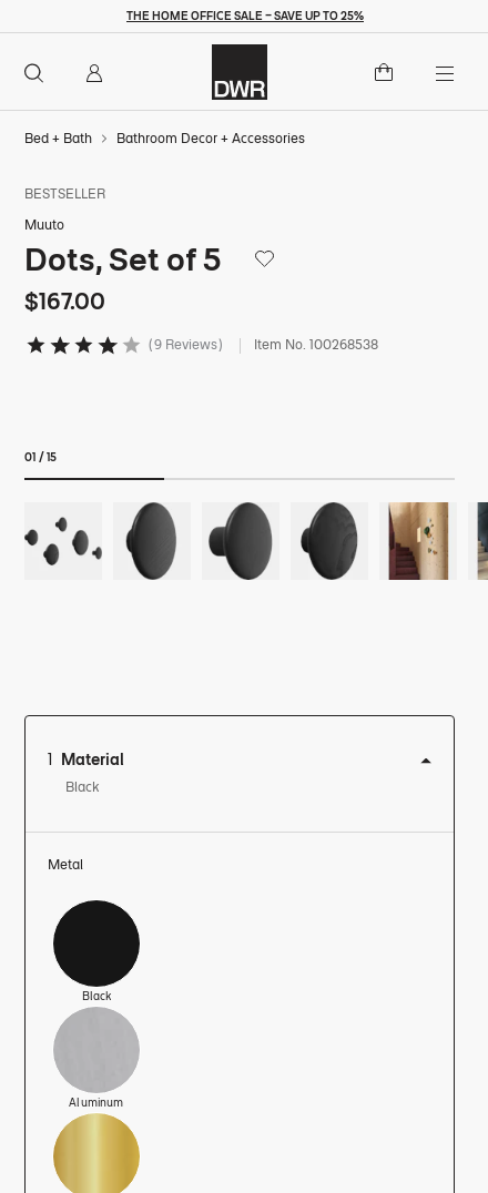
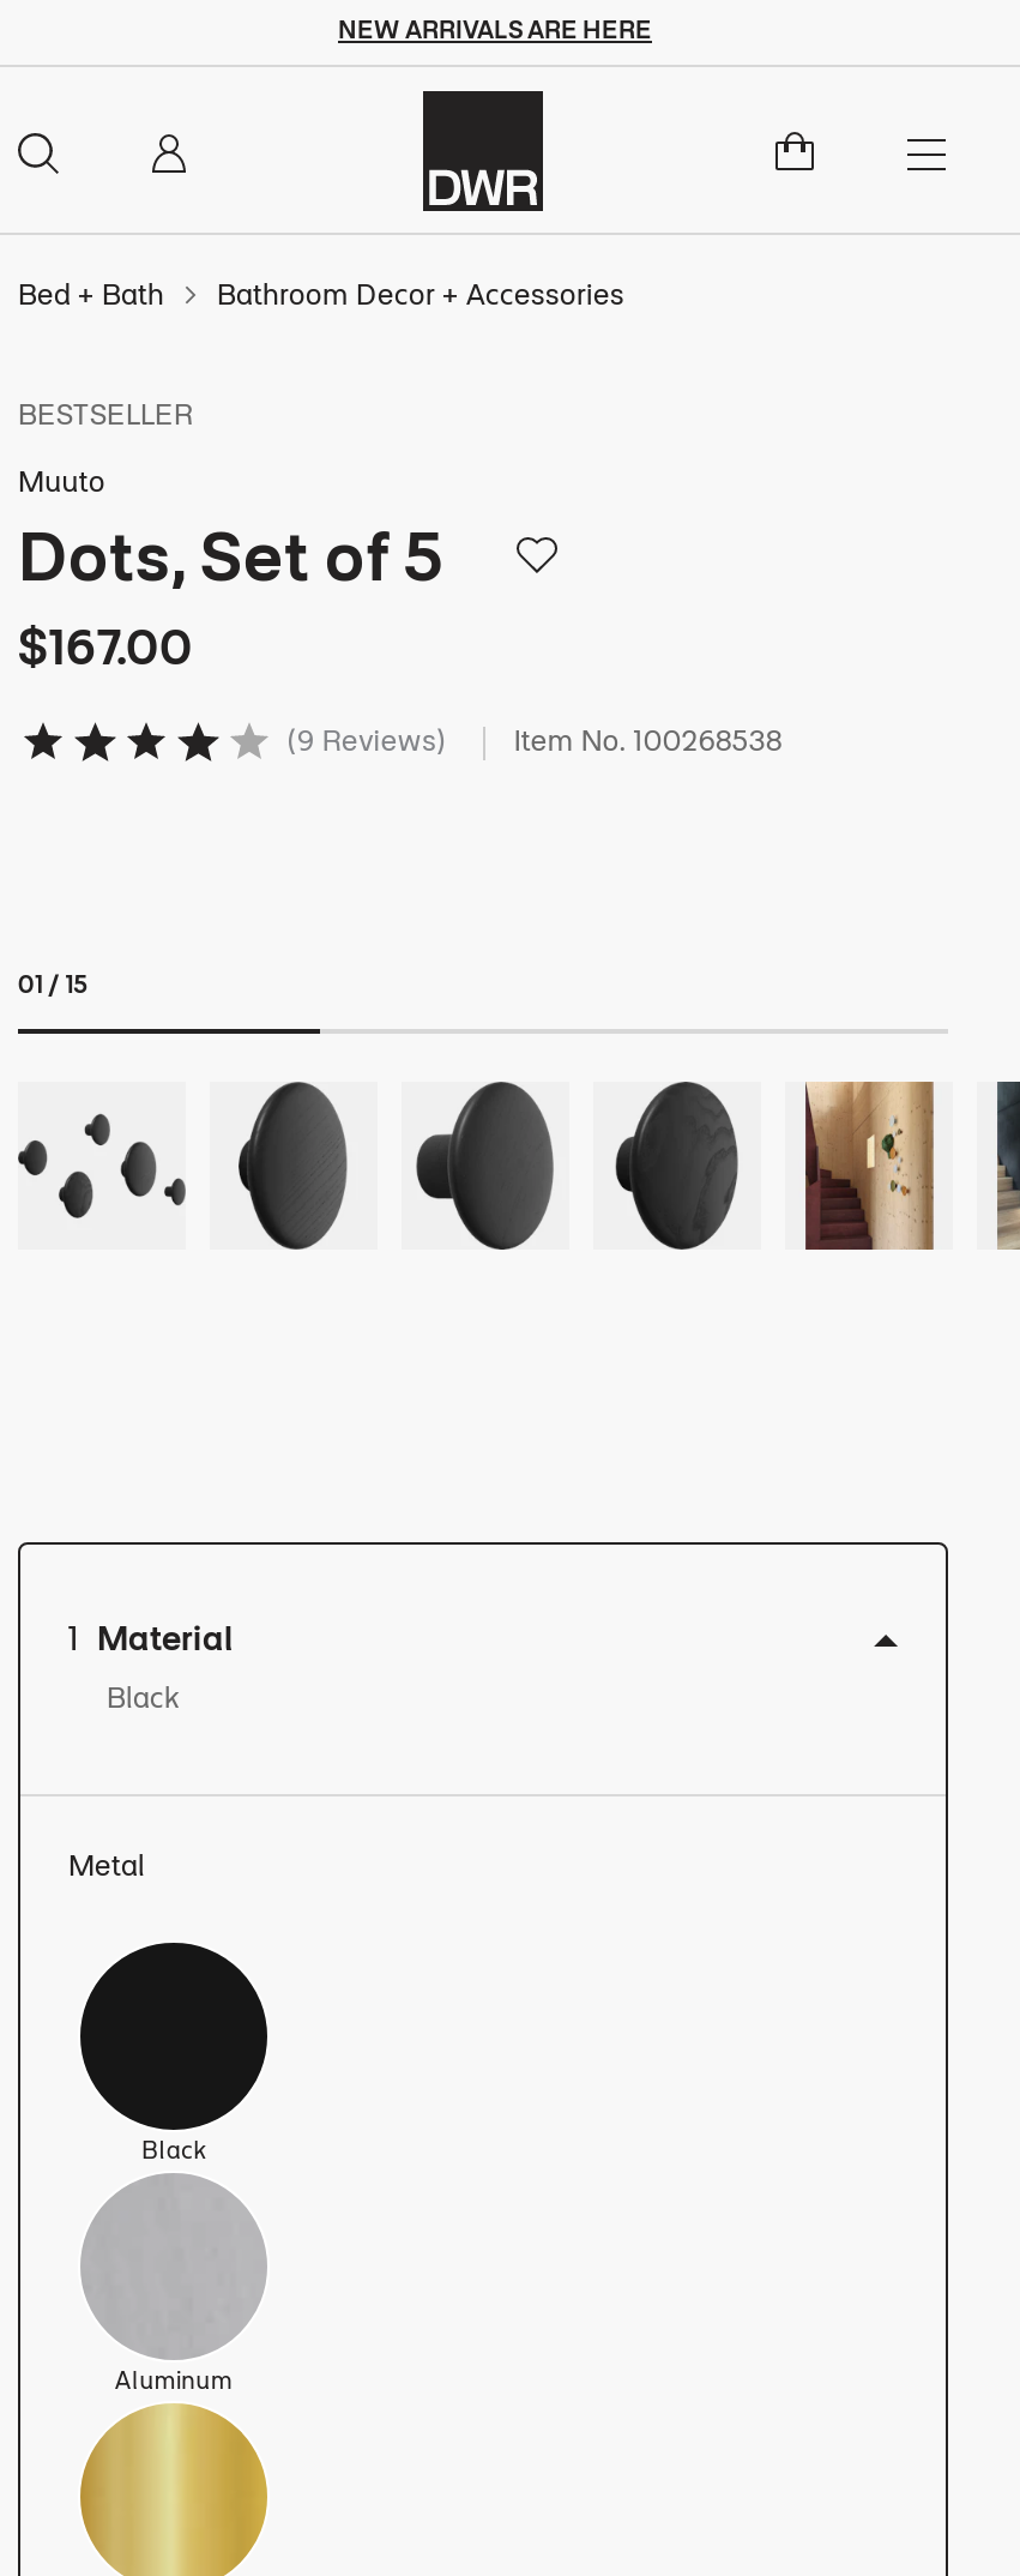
[126,9,364,22] THE HOME OFFICE SALE – SAVE UP TO 25% -> [338,14,652,43] NEW ARRIVALS ARE HERE

